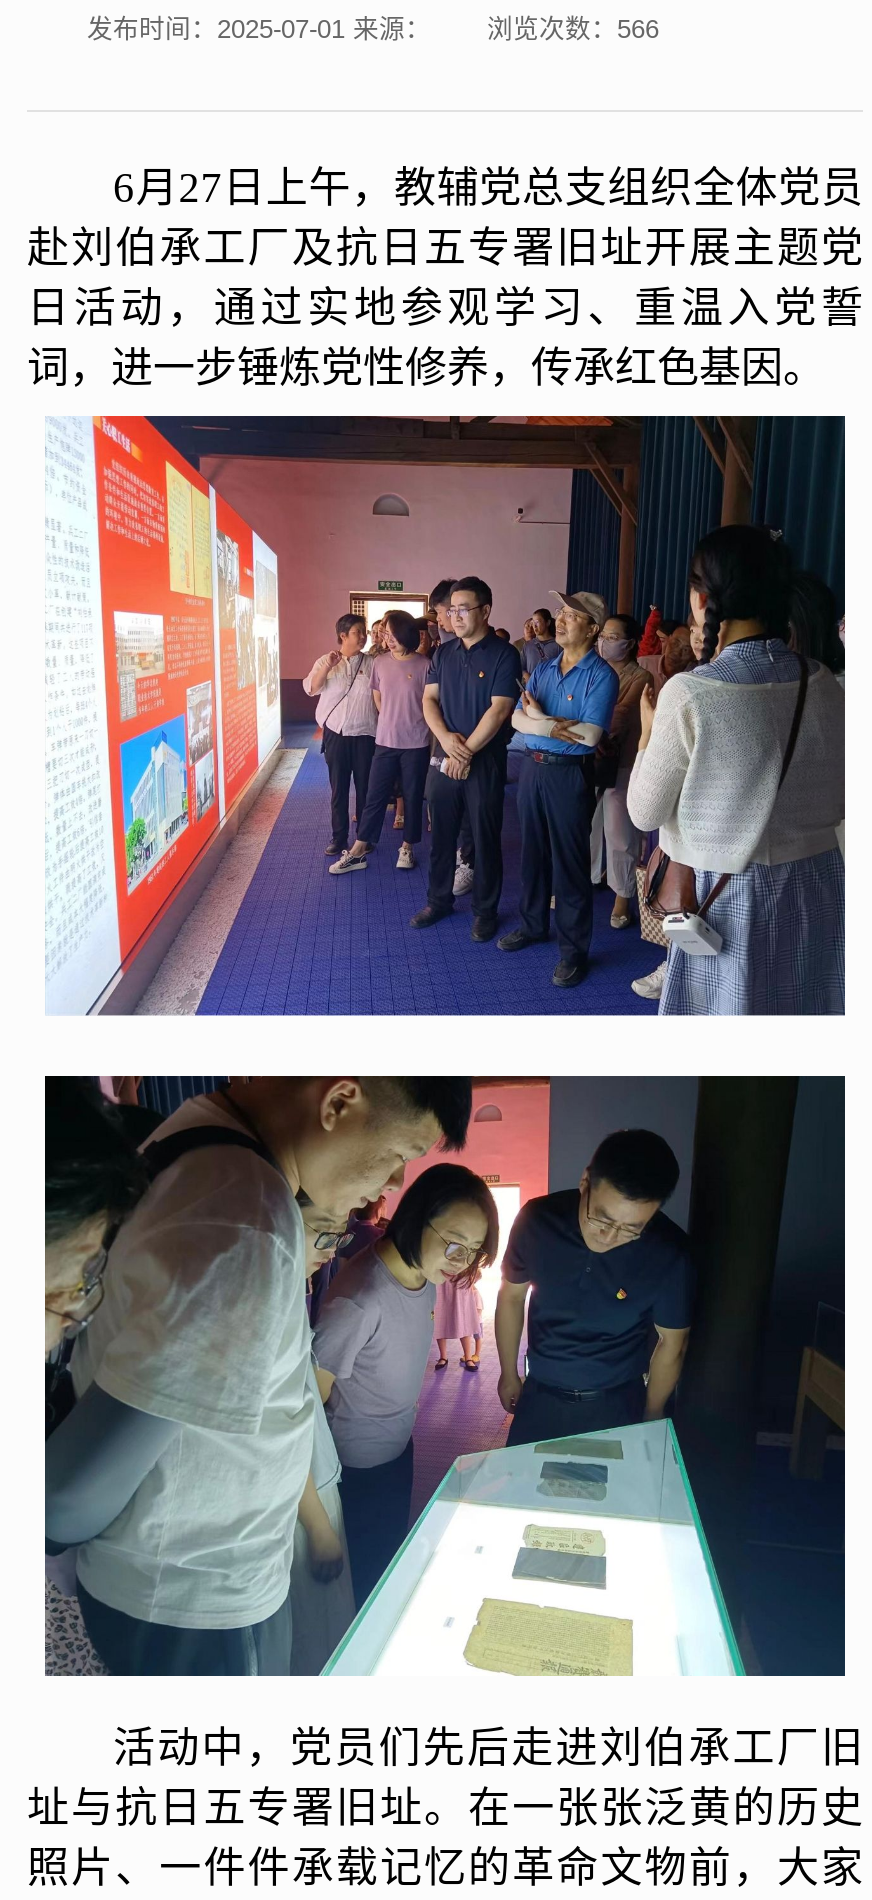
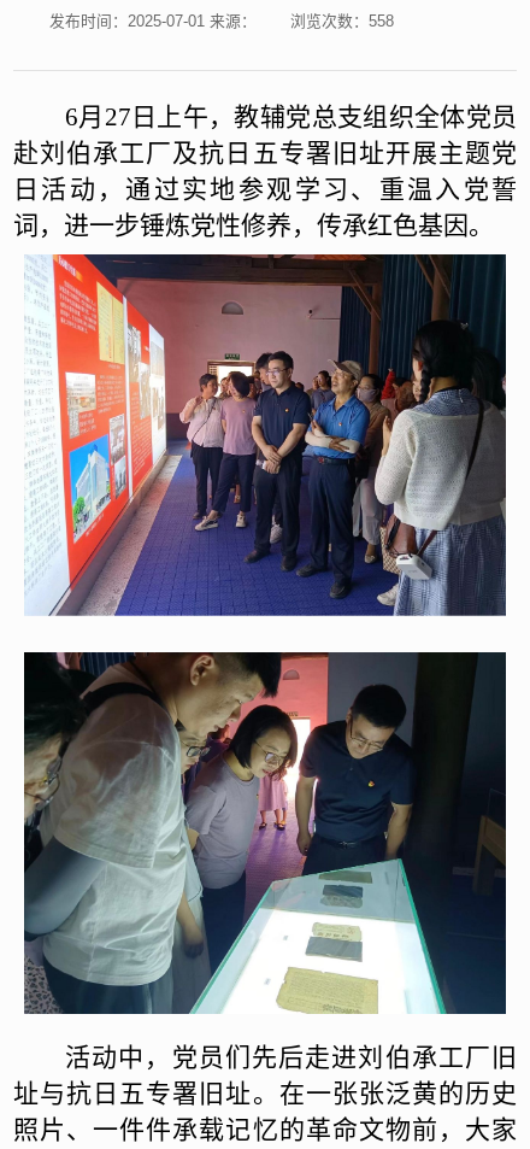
[87,15,659,45] 发布时间：2025-07-01来源： 浏览次数：566 -> [49,13,394,31] 发布时间：2025-07-01来源： 浏览次数：558

